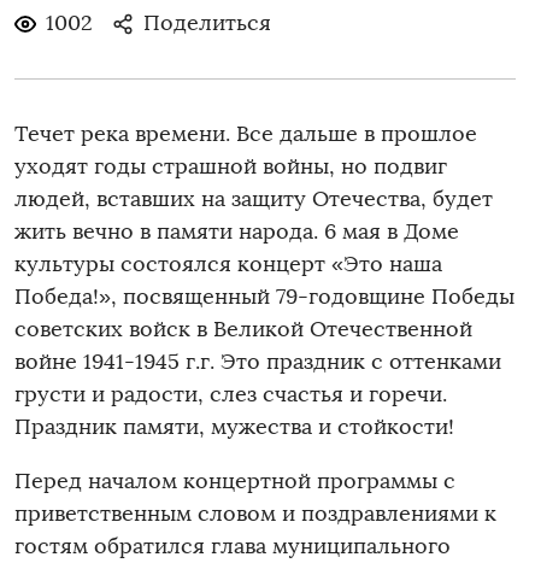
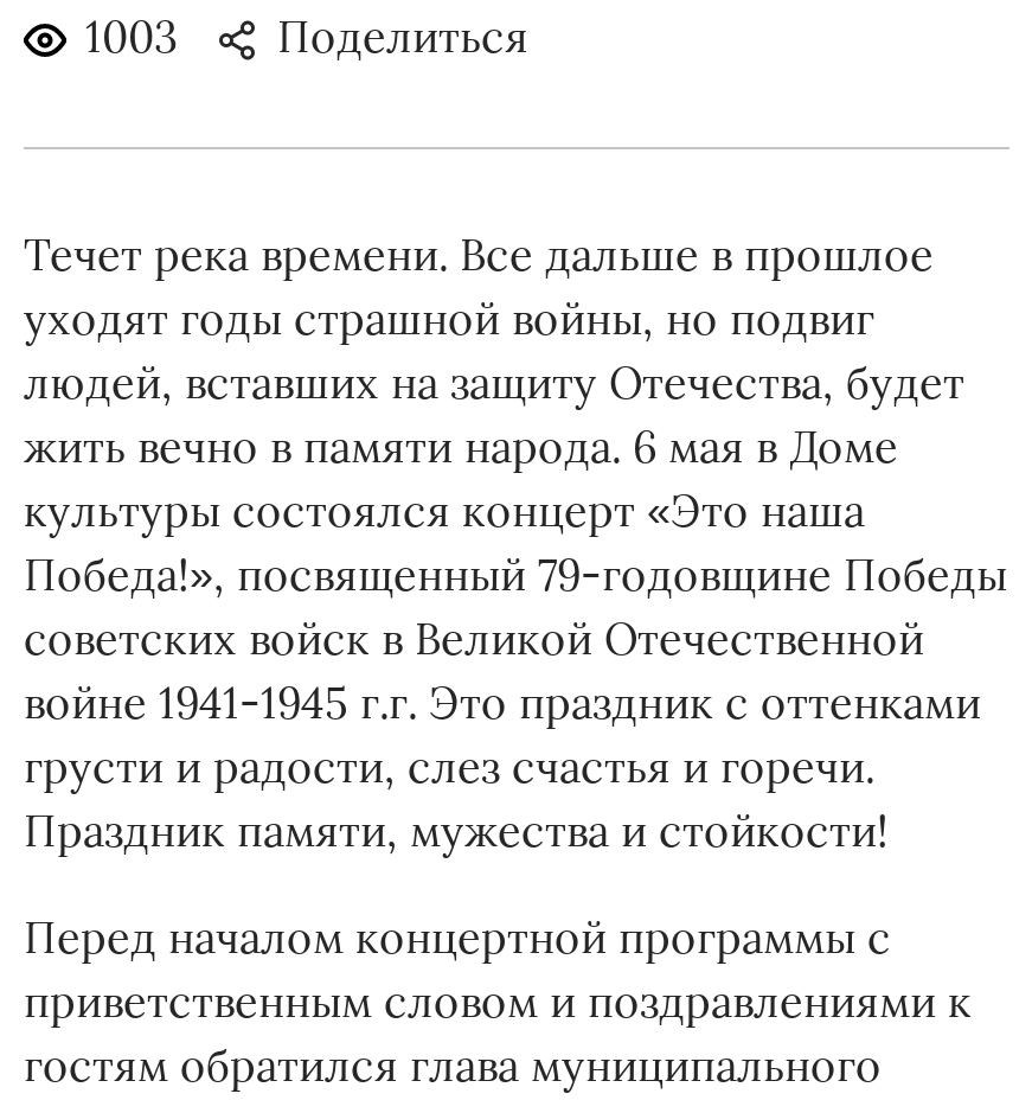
[46,10,271,36] 1002 Поделиться -> [85,12,528,64] 1003 Поделиться

